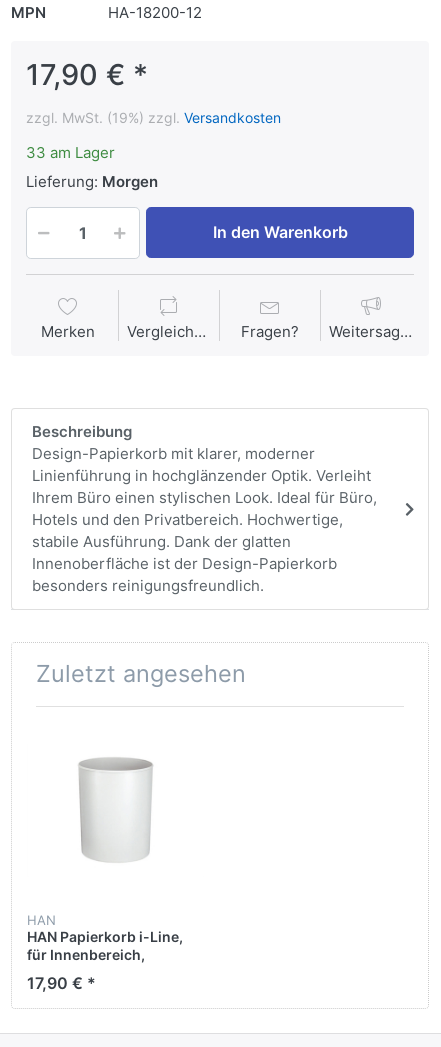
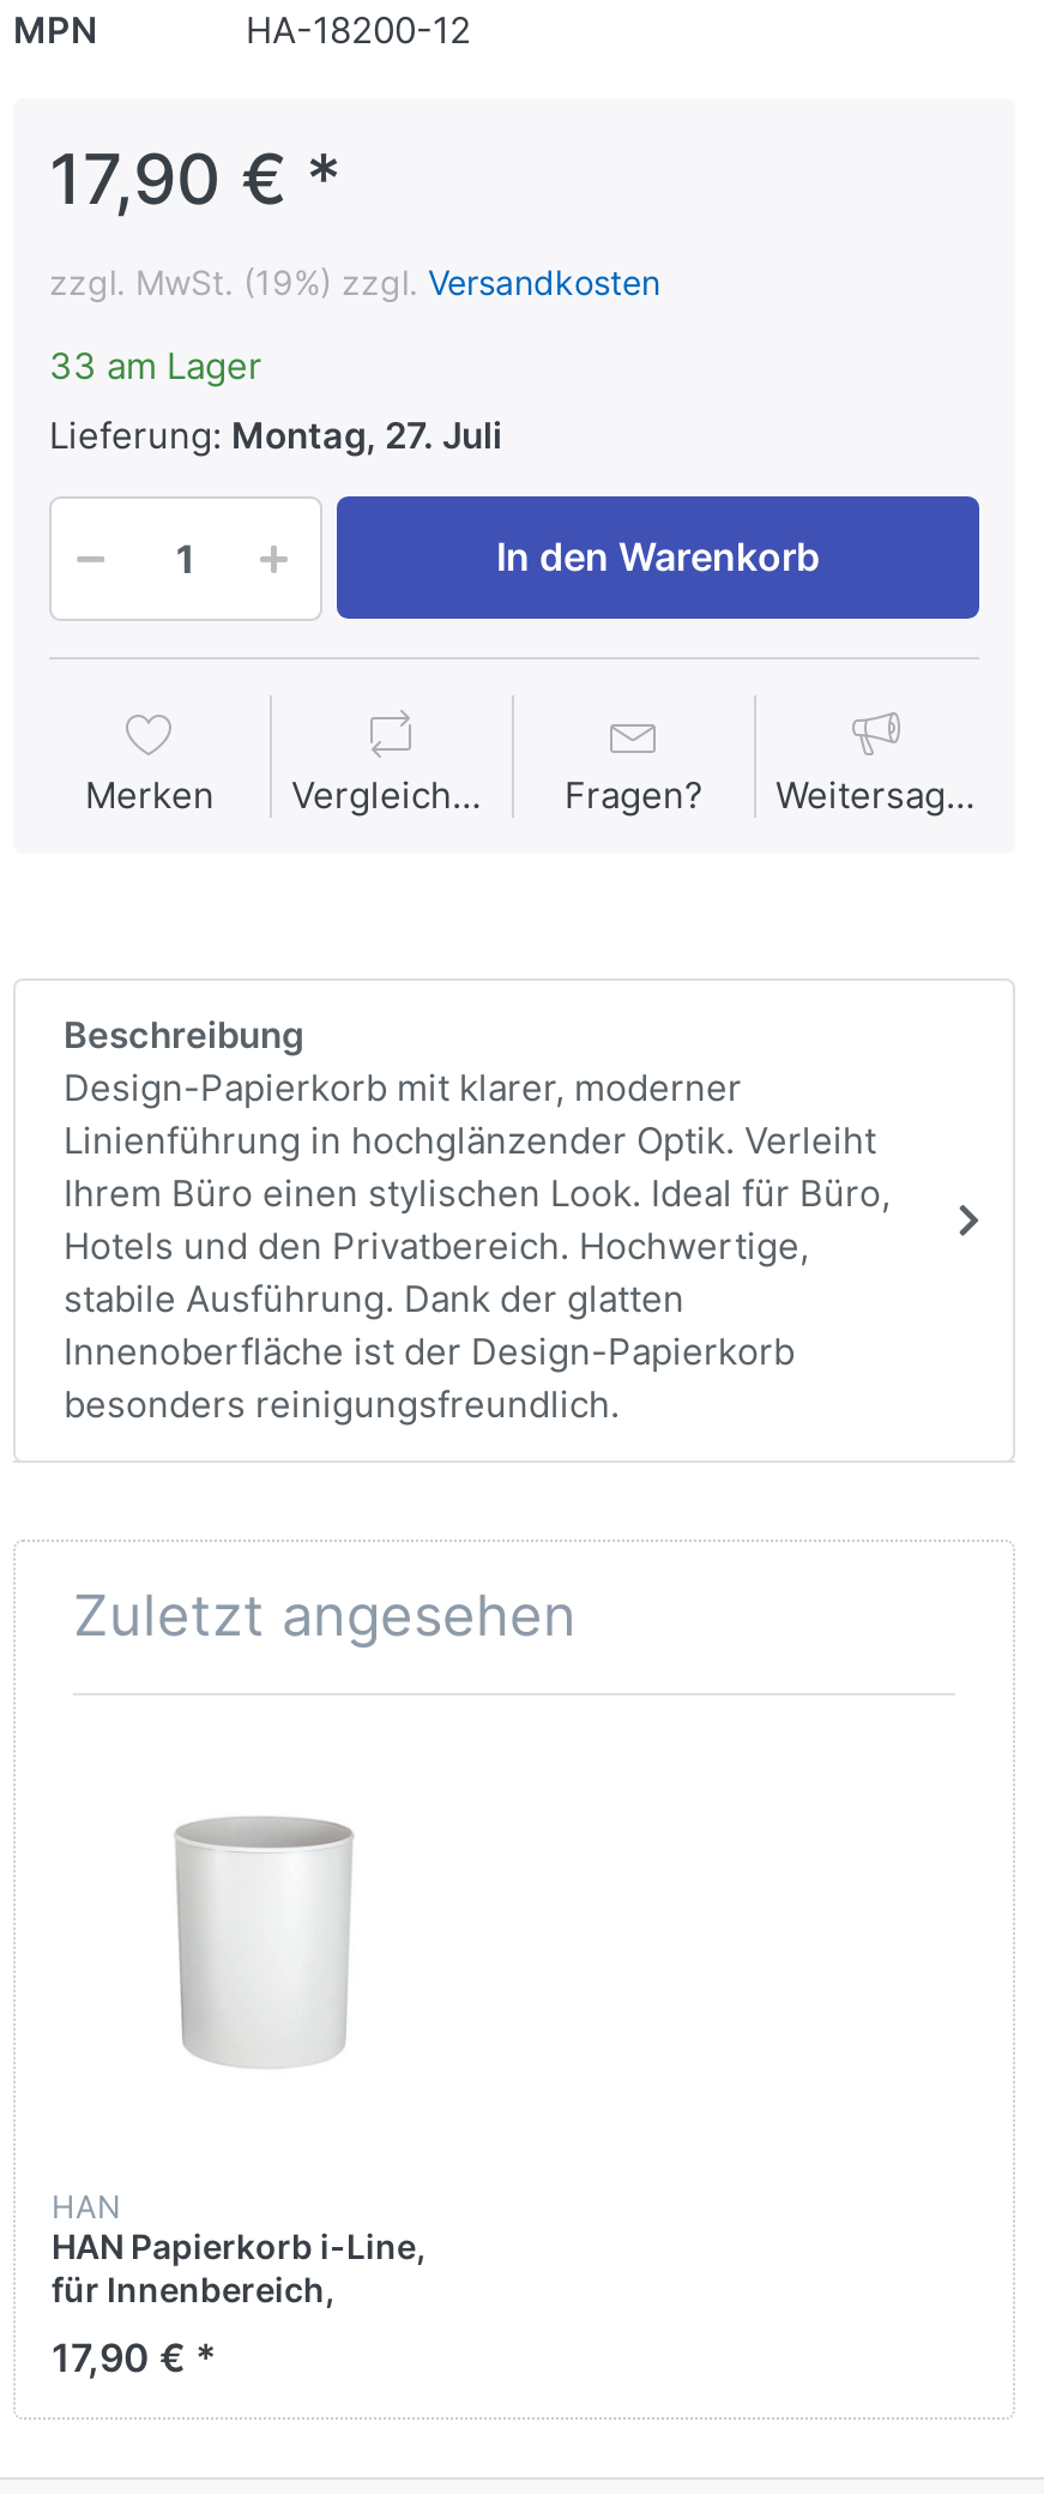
[26,172,158,191] Lieferung: Morgen -> [49,413,502,459] Lieferung: Montag, 27. Juli

